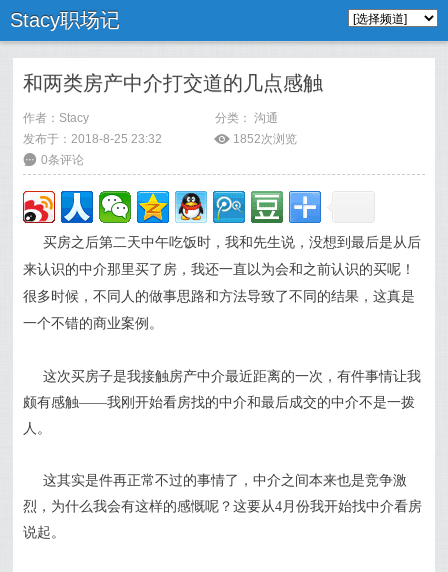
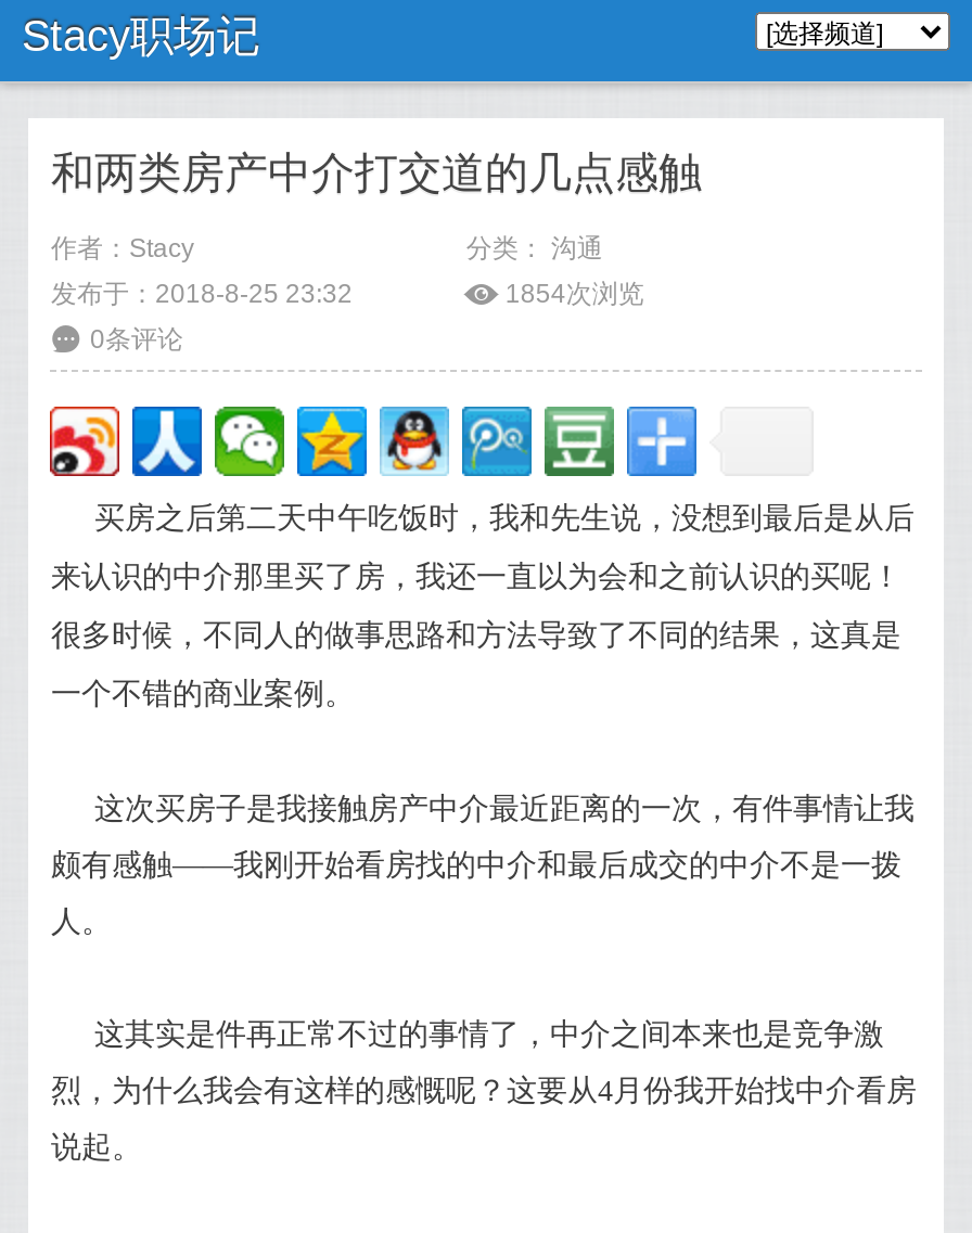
[215,132,297,146] ė 1852次浏览 -> [466,279,644,309] ė 1854次浏览

